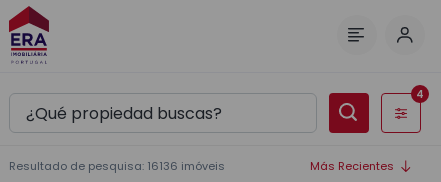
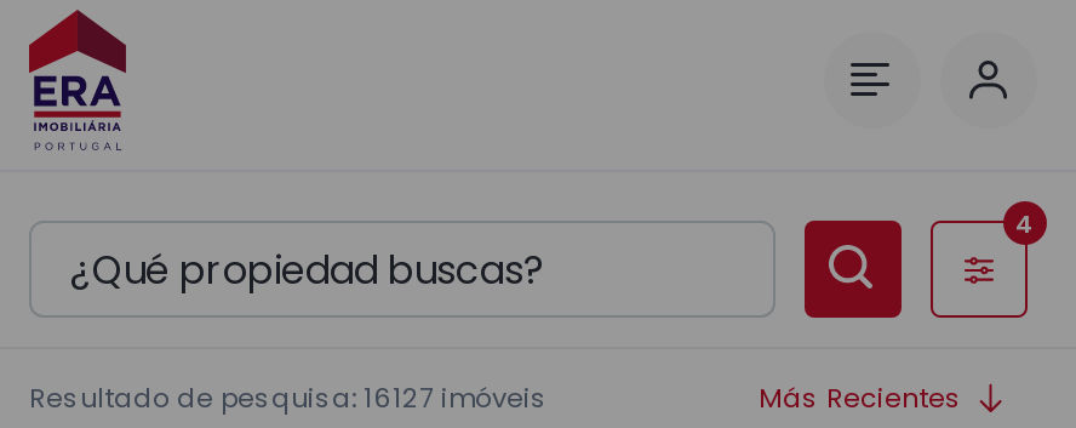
[9,158,225,174] Resultado de pesquisa 16136 imóveis -> [29,378,548,417] Resultado de pesquisa 16127 imóveis

